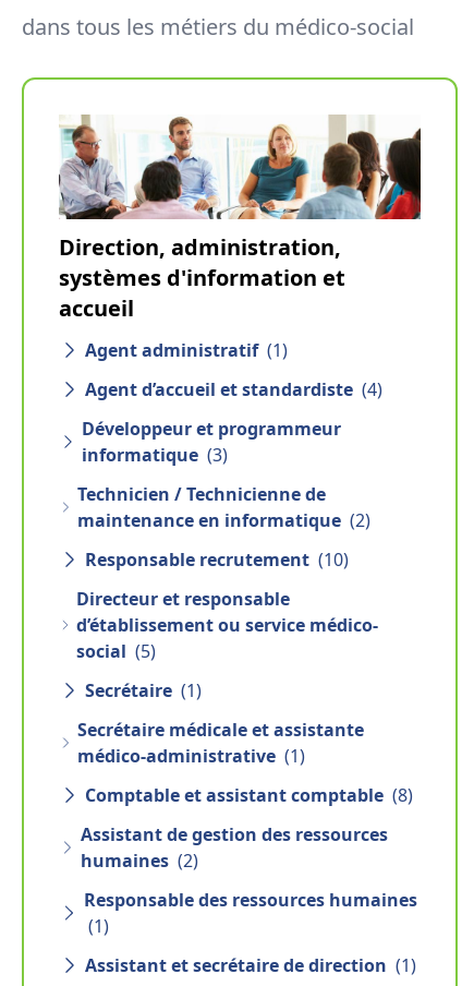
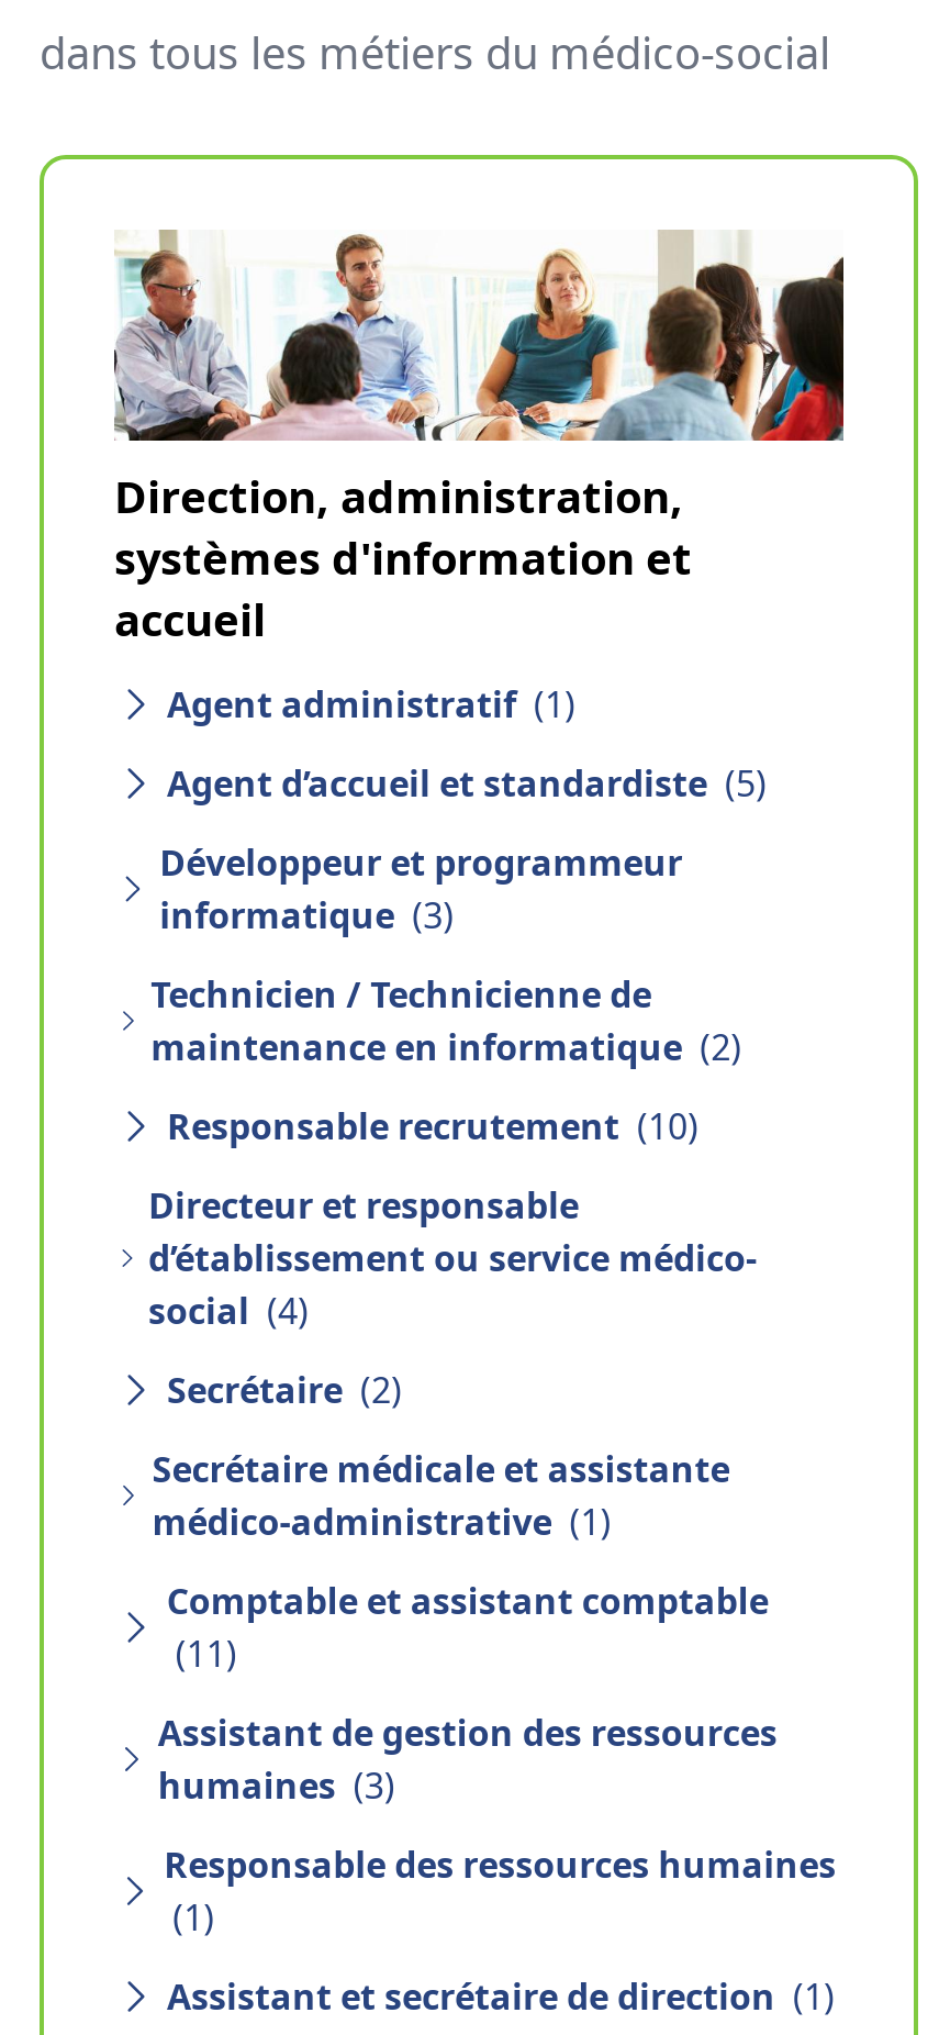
[85,377,382,401] Agent d’accueil et standardiste (4) -> [167,759,767,807] Agent d’accueil et standardiste (5)
[76,639,155,663] social (5) -> [148,1286,309,1335] social (4)
[85,678,202,702] Secrétaire (1) -> [167,1366,402,1414] Secrétaire (2)
[85,783,413,807] Comptable et assistant comptable (8) -> [167,1577,769,1678] Comptable et assistant comptable | (11)
[80,848,198,872] humaines (2) -> [158,1761,395,1810] humaines (3)

